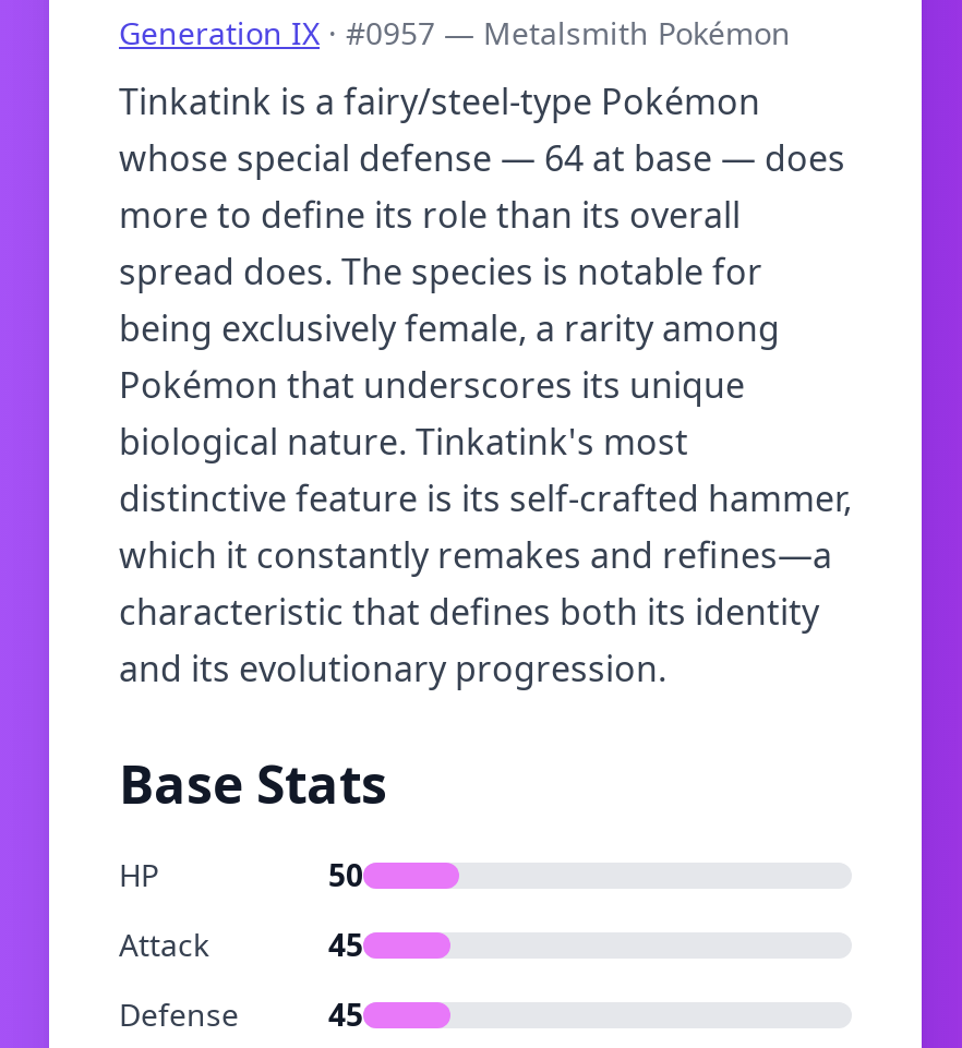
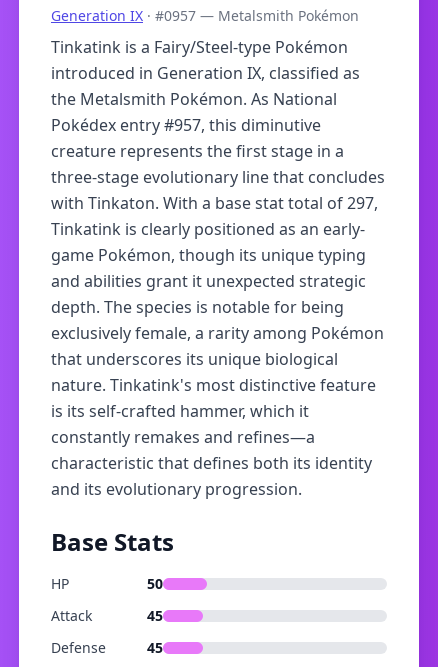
[119,77,852,579] Tinkatink is a fairy/steel-type Pokémon | whose special defense — 64 at base — does | more to define its role than its overall | spread does. The species is notable for | being exclusively female, a rarity among | Pokémon that underscores its unique | biological nature. Tinkatink's most | distinctive feature is its self-crafted hammer, | which it constantly remakes and refines—a -> [51,36,385,448] Tinkatink is a Fairy/Steel-type Pokémon | introduced in Generation IX, classified as | the Metalsmith Pokémon. As National | Pokédex entry #957, this diminutive | creature represents the first stage in a | three-stage evolutionary line that concludes | with Tinkaton. With a base stat total of 297, | Tinkatink is clearly positioned as an early- | game Pokémon, though its unique typing | and abilities grant it unexpected strategic | depth. The species is notable for being | exclusively female, a rarity among Pokémon | that underscores its unique biological | nature. Tinkatink's most distinctive feature | is its self-crafted hammer, which it | constantly remakes and refines—a

